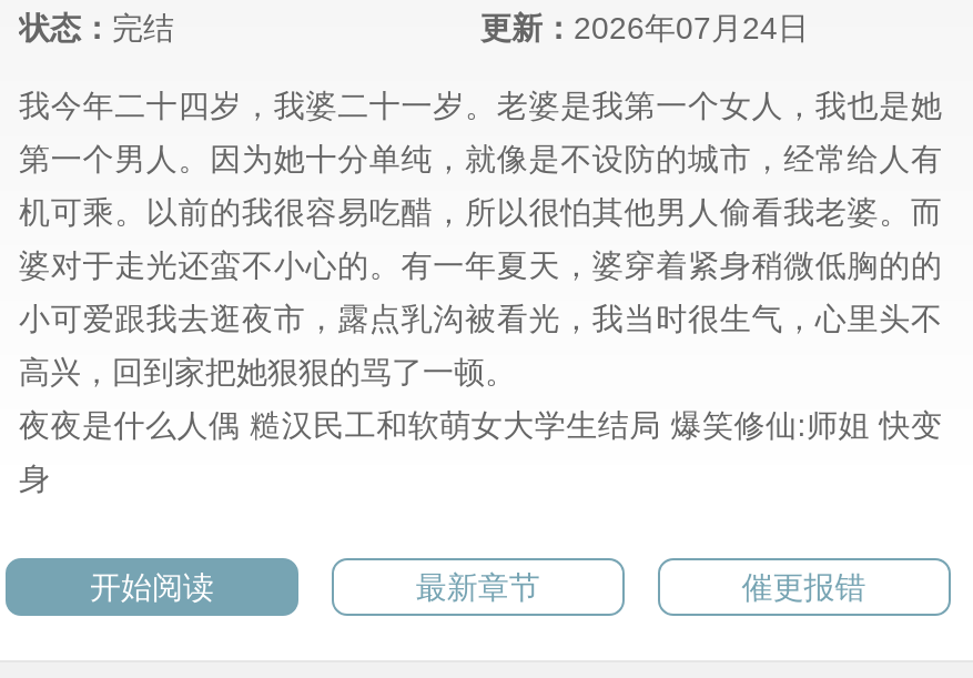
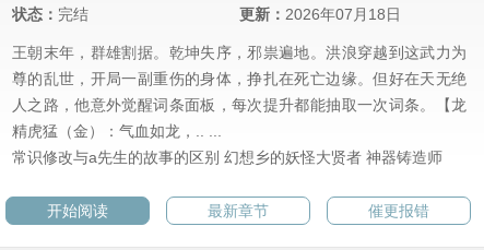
[19,11,942,497] 更新：2026年07月24日 | 我今年二十四岁，我婆二十一岁。老婆是我第一个女人，我也是她 | 第一个男人。因为她十分单纯，就像是不设防的城市，经常给人有 | 机可乘。以前的我很容易吃醋，所以很怕其他男人偷看我老婆。而 | 婆对于走光还蛮不小心的。有一年夏天，婆穿着紧身稍微低胸的的 | 小可爱跟我去逛夜市，露点乳沟被看光，我当时很生气，心里头不 | 高兴，回到家把她狠狠的骂了一顿。 | 夜夜是什么人偶 糙汉民工和软萌女大学生结局 爆笑修仙:师姐 快变 | 身 -> [12,6,467,166] 更新：2026年07月18日 | 王朝末年，群雄割据。乾坤失序，邪祟遍地。洪浪穿越到这武力为 | 尊的乱世，开局一副重伤的身体，挣扎在死亡边缘。但好在天无绝 | 人之路，他意外觉醒词条面板，每次提升都能抽取一次词条。【龙 | 精虎猛（金）：气血如龙，.. ... | 常识修改与a先生的故事的区别 幻想乡的妖怪大贤者 神器铸造师

